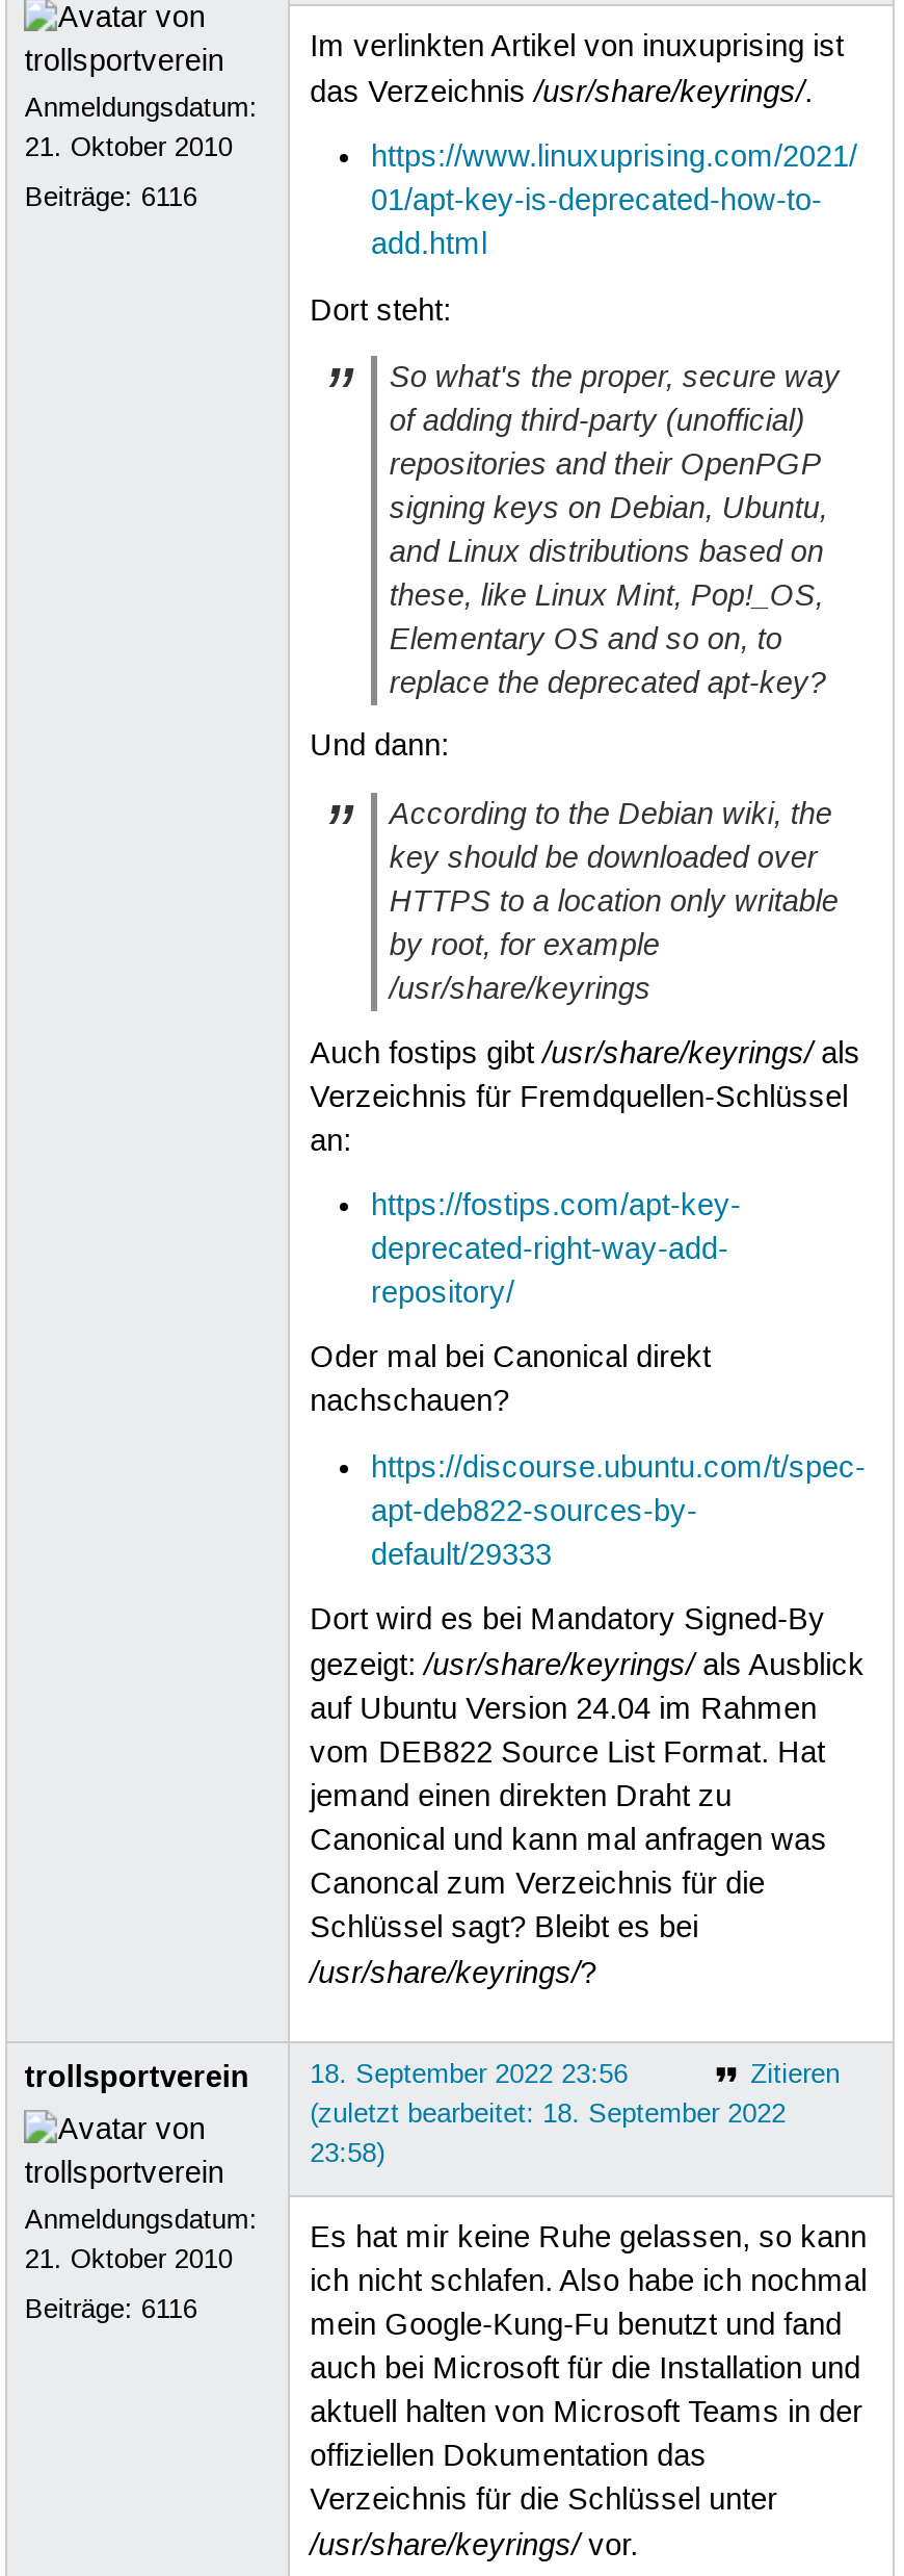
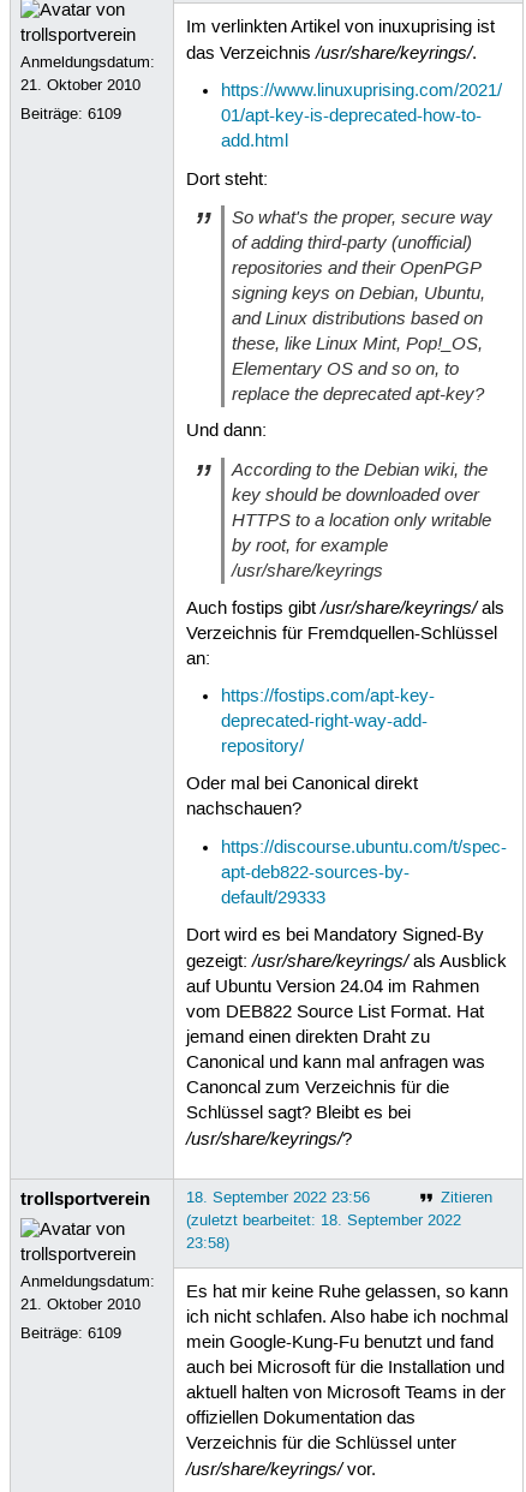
[25,181,197,214] Beiträge: 6116 -> [21,104,122,123] Beiträge: 6109
[25,2293,197,2326] Beiträge: 6116 -> [21,1324,122,1343] Beiträge: 6109

